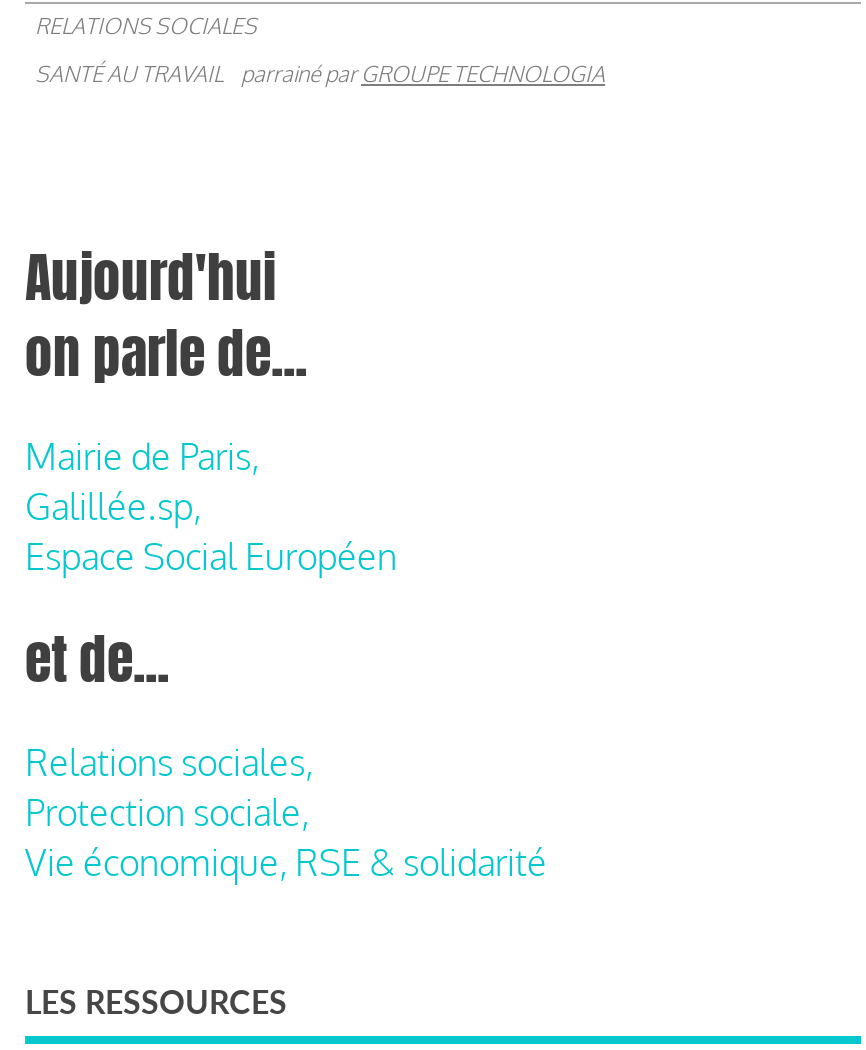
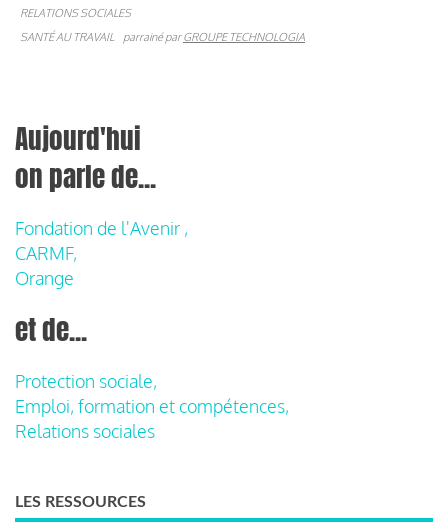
[25,434,397,578] Mairie de Paris, | Galillée.sp, | Espace Social Européen -> [15,217,188,289] Fondation de l'Avenir , | CARMF, | Orange
[25,740,313,784] Relations sociales, -> none
moved [25,790,309,834] -> [15,370,157,392]: Protection sociale,
[25,840,547,884] Vie économique, RSE & solidarité -> [15,395,289,442] Emploi, formation et compétences, | Relations sociales

